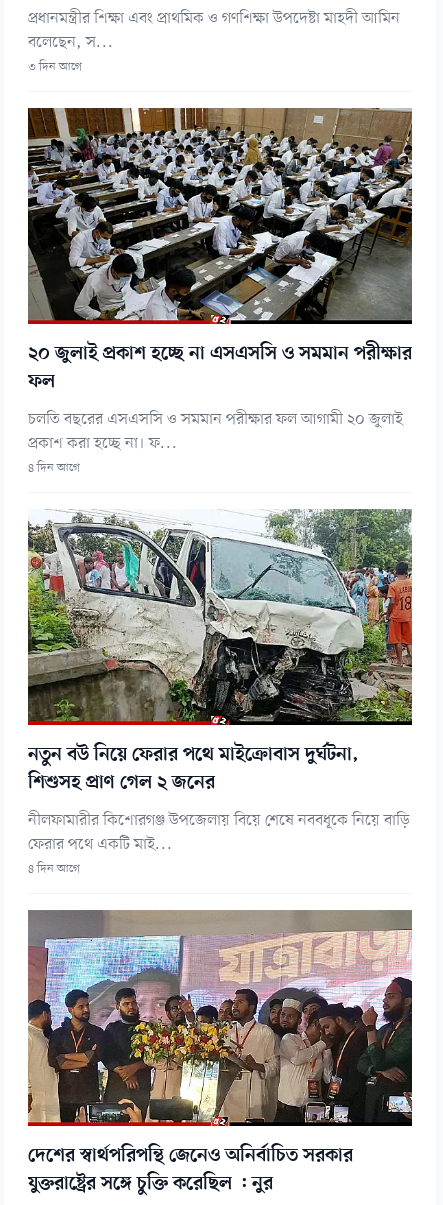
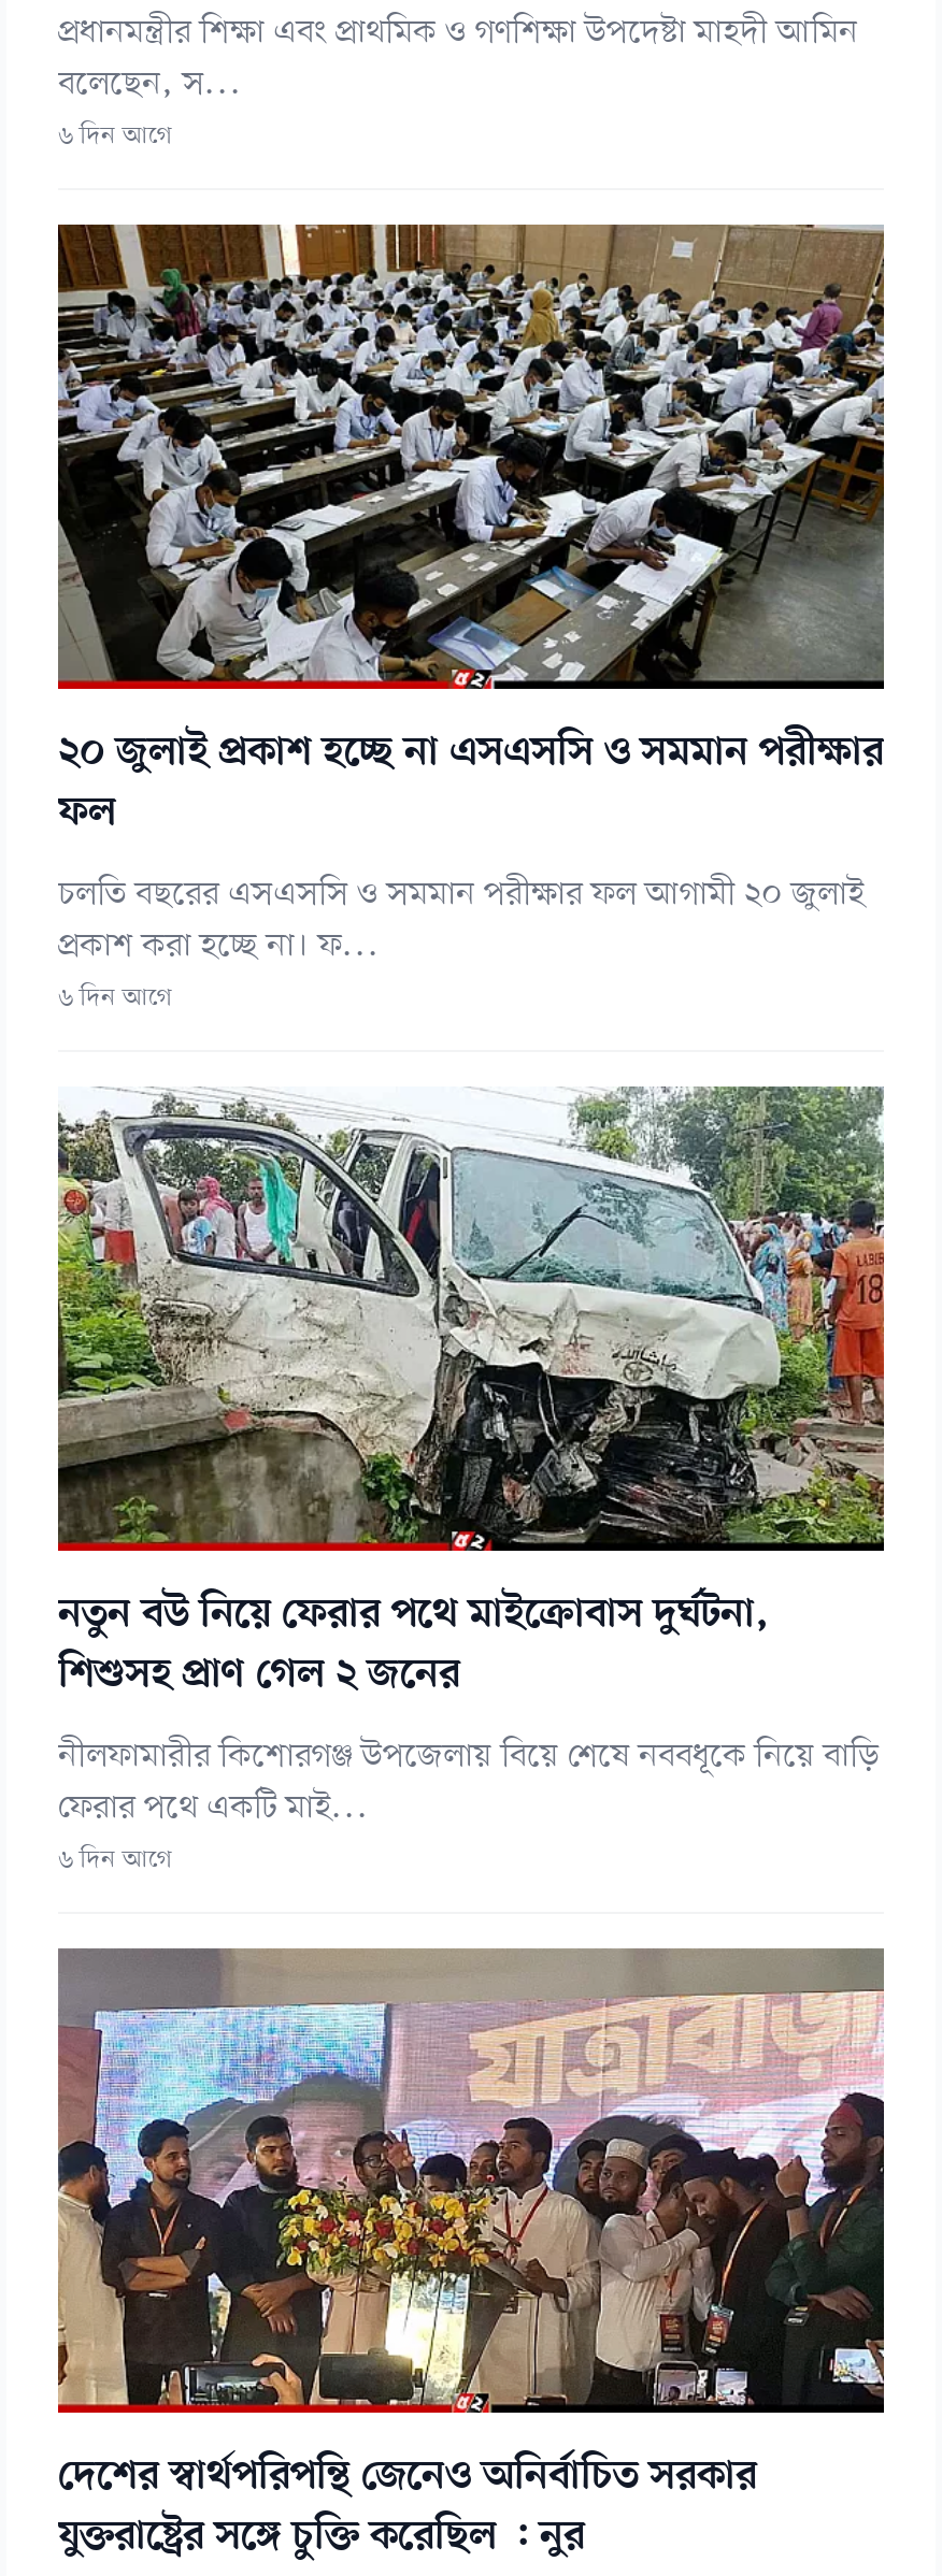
[28,59,82,75] ৩ দিন আগে -> [58,120,172,154] ৬ দিন আগে
[28,460,80,476] ৪ দিন আগে -> [58,982,172,1016] ৬ দিন আগে
[28,861,80,877] ৪ দিন আগে -> [58,1844,172,1878] ৬ দিন আগে

